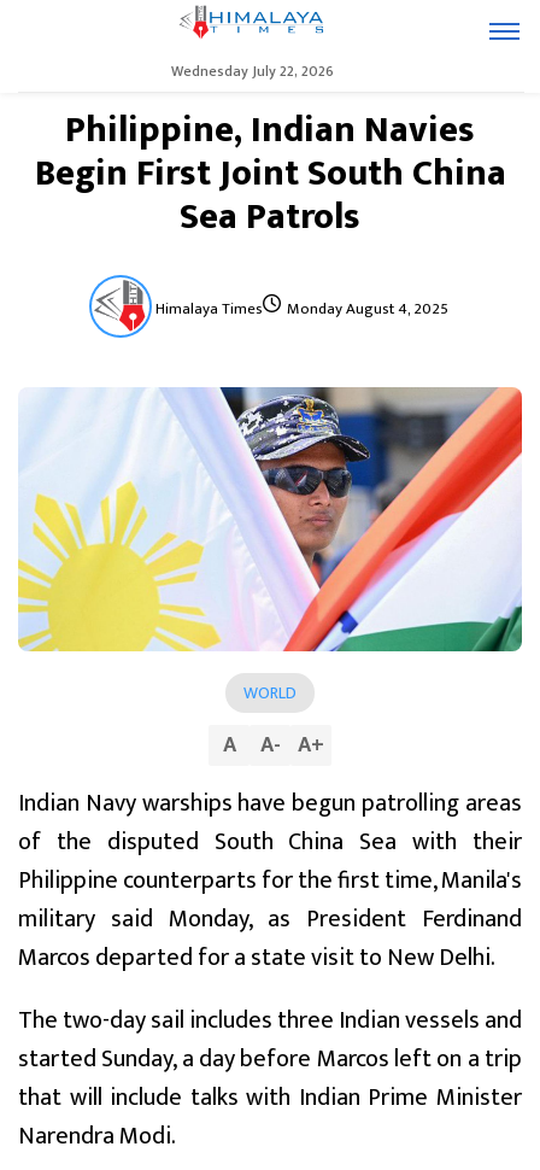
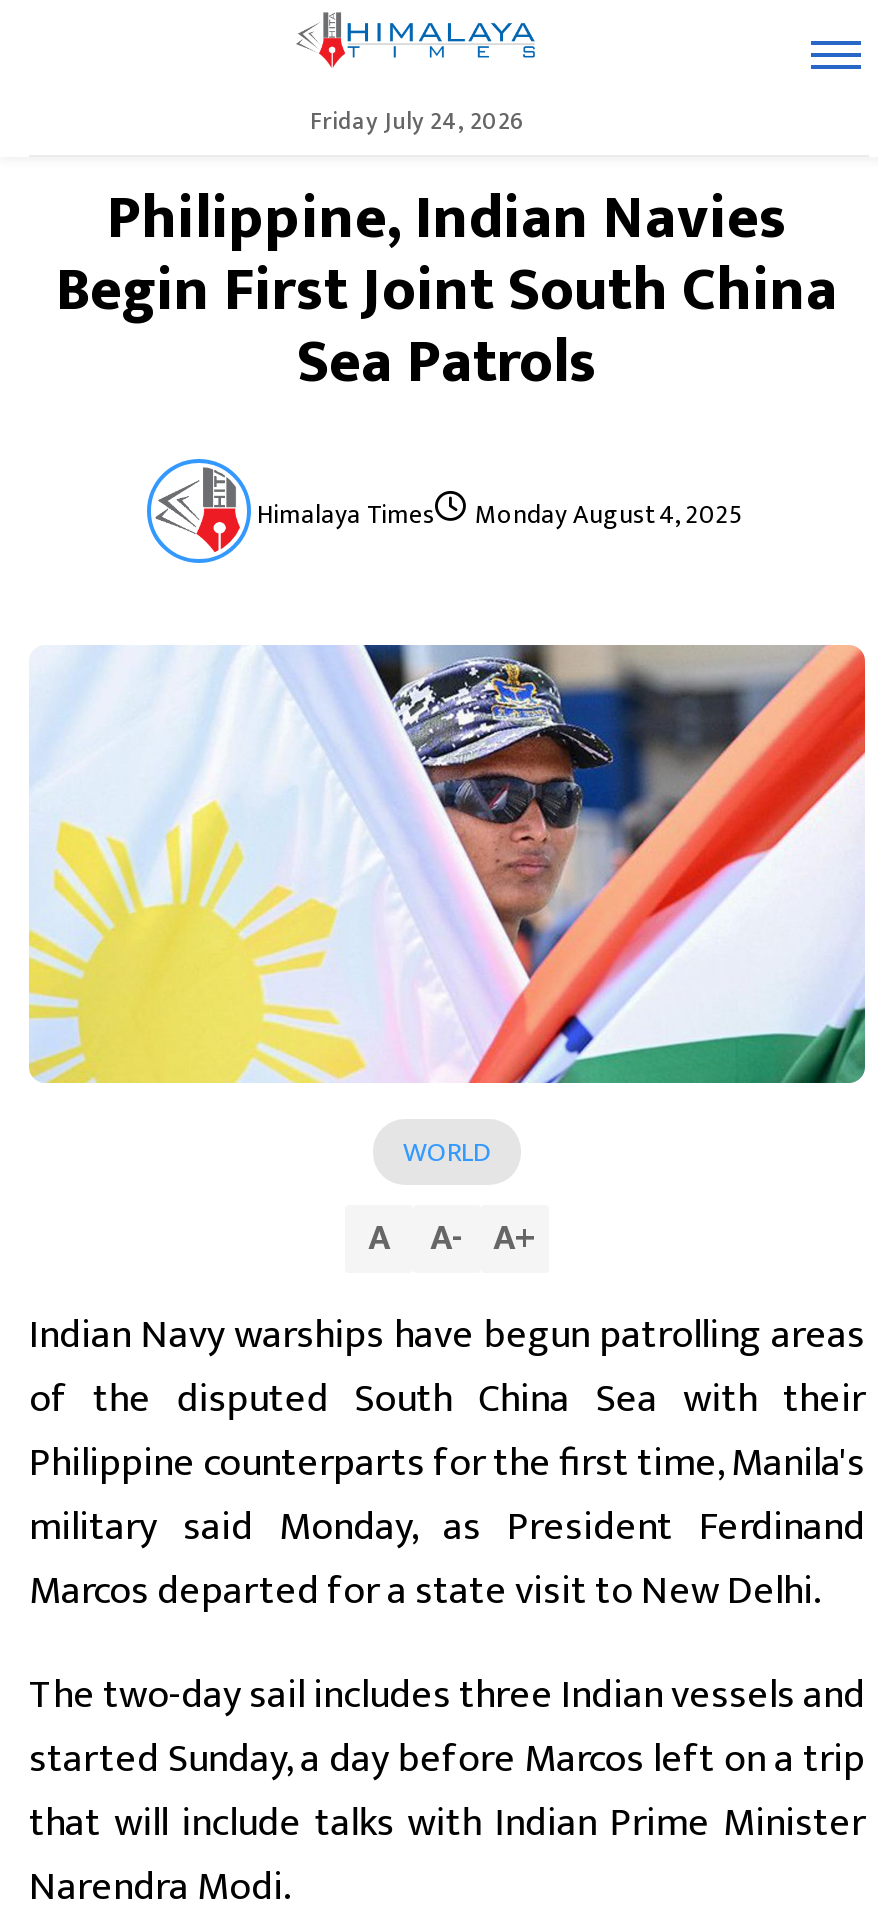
[171,59,333,83] Wednesday July 22, 2026 -> [310,101,524,141] Friday July 24, 2026

